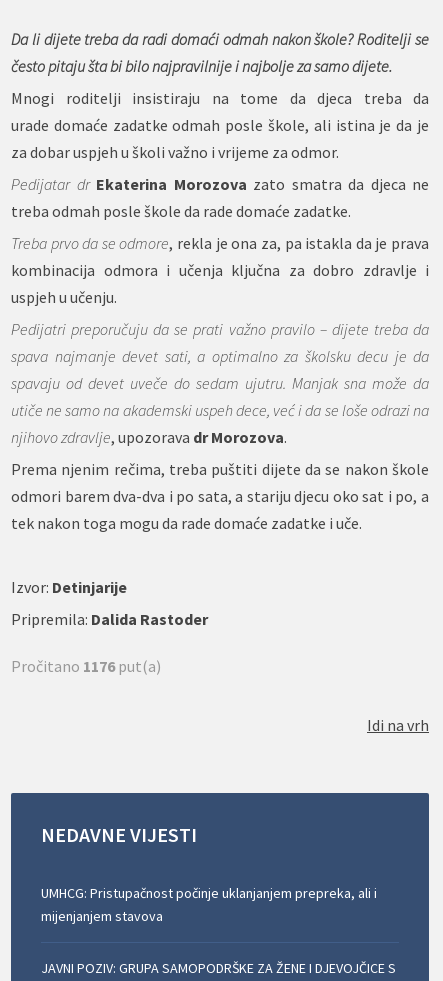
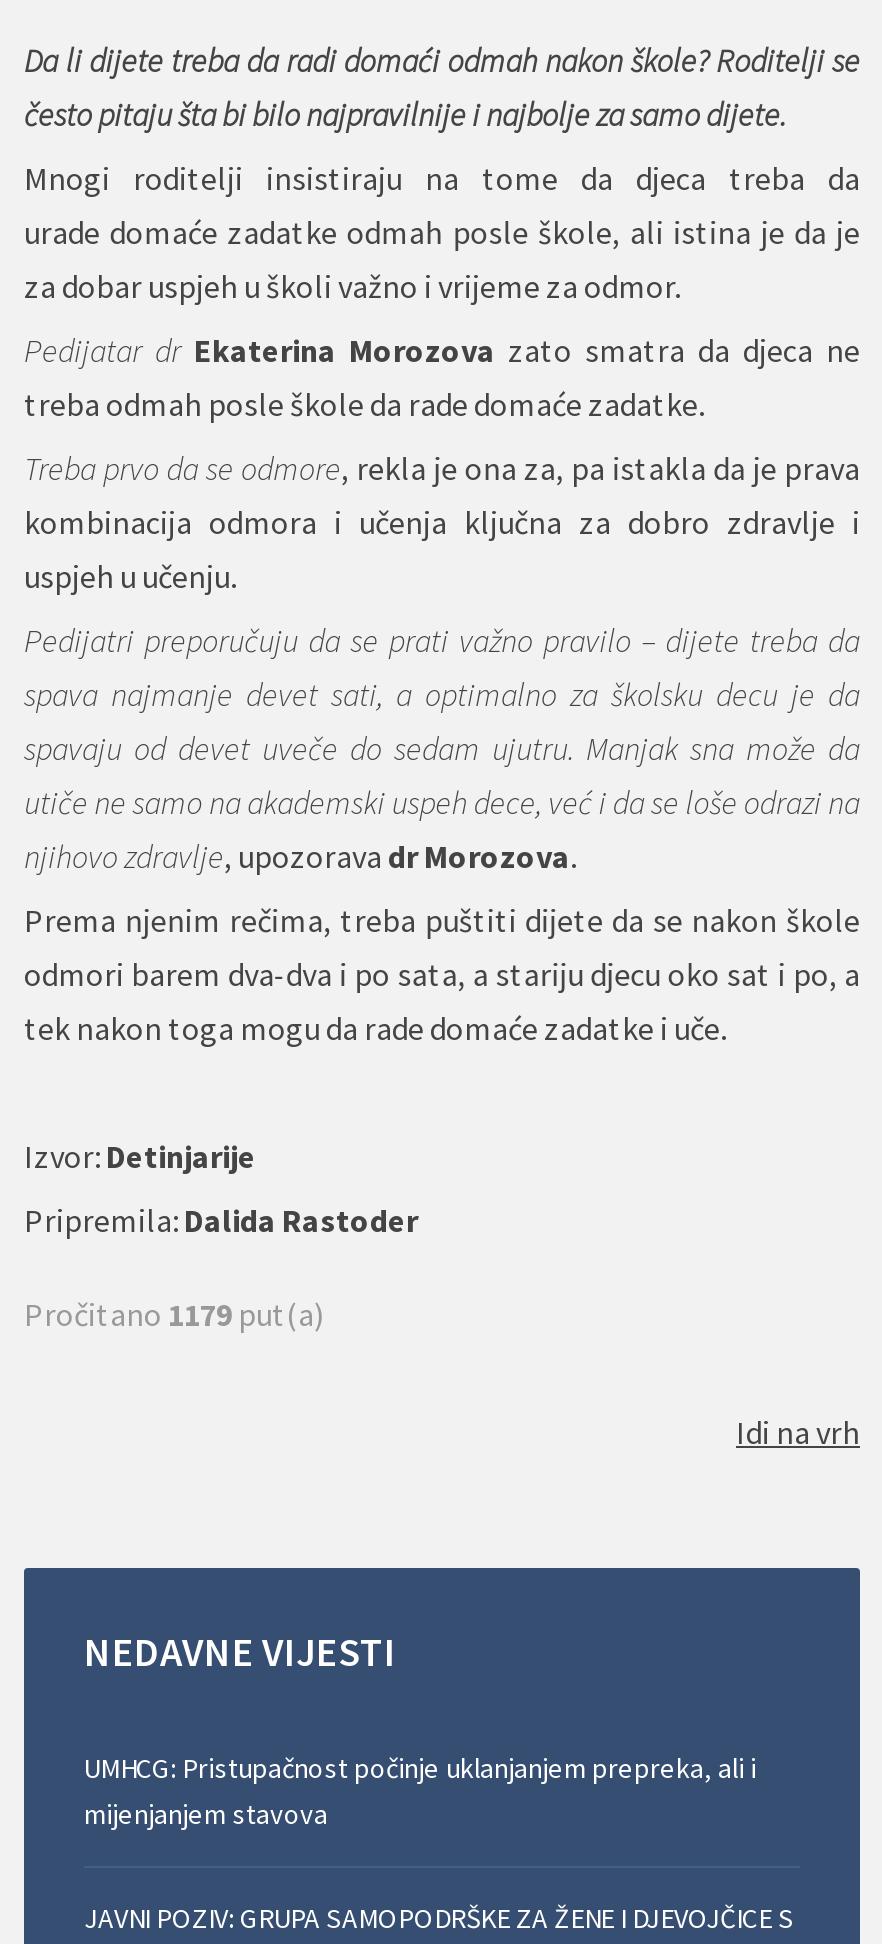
[11,656,161,676] Pročitano 1176 put(a) -> [24,1294,324,1334] Pročitano 1179 put(a)

